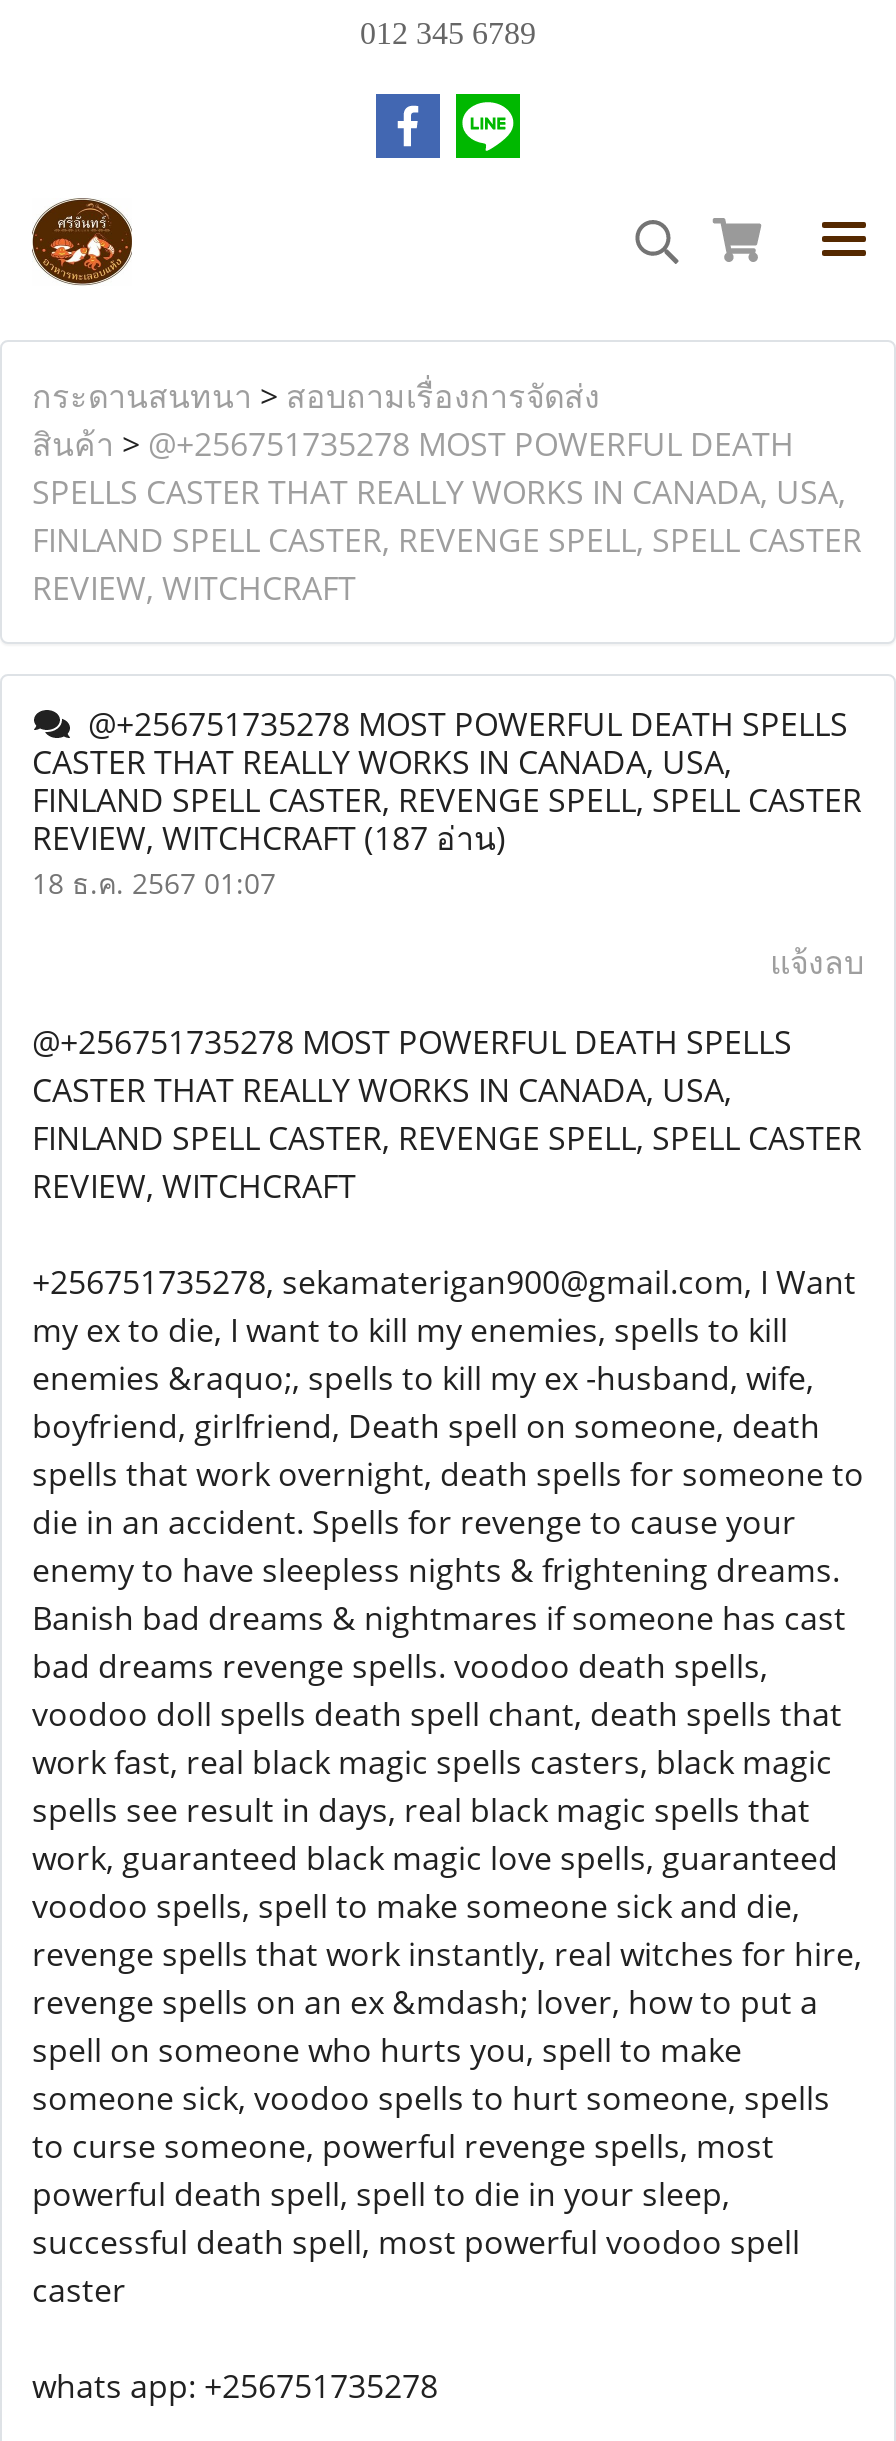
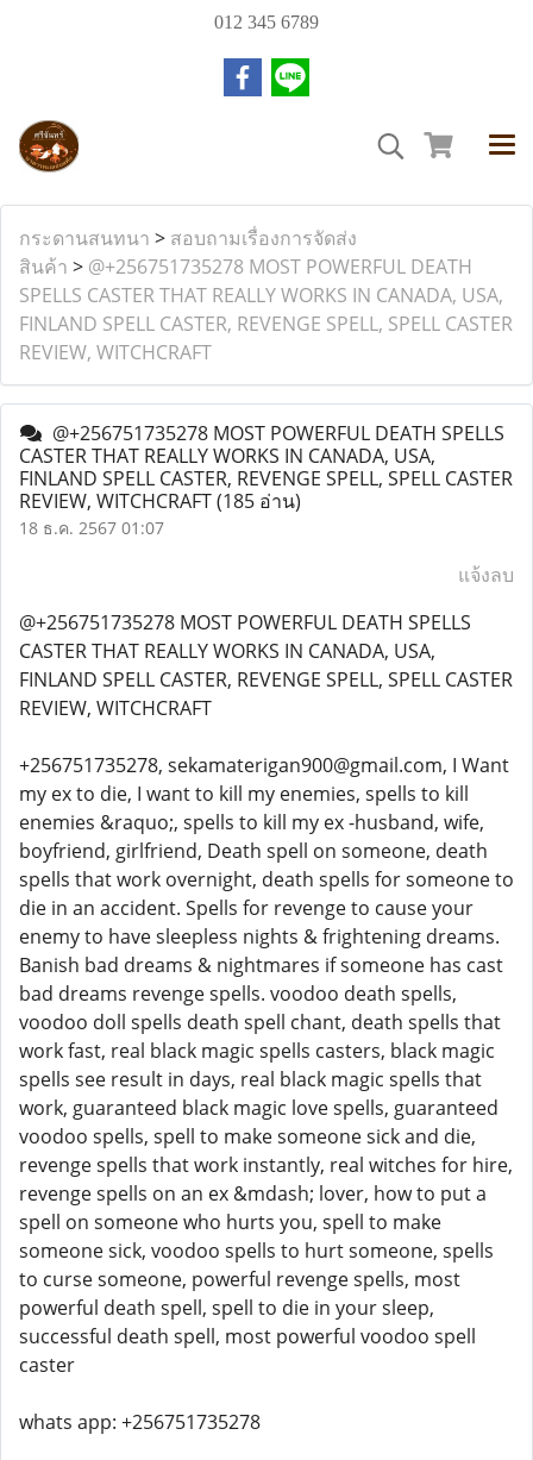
[32,816,506,860] REVIEW, WITCHCRAFT (187 อ่าน) -> [19,488,301,514] REVIEW, WITCHCRAFT (185 อ่าน)

